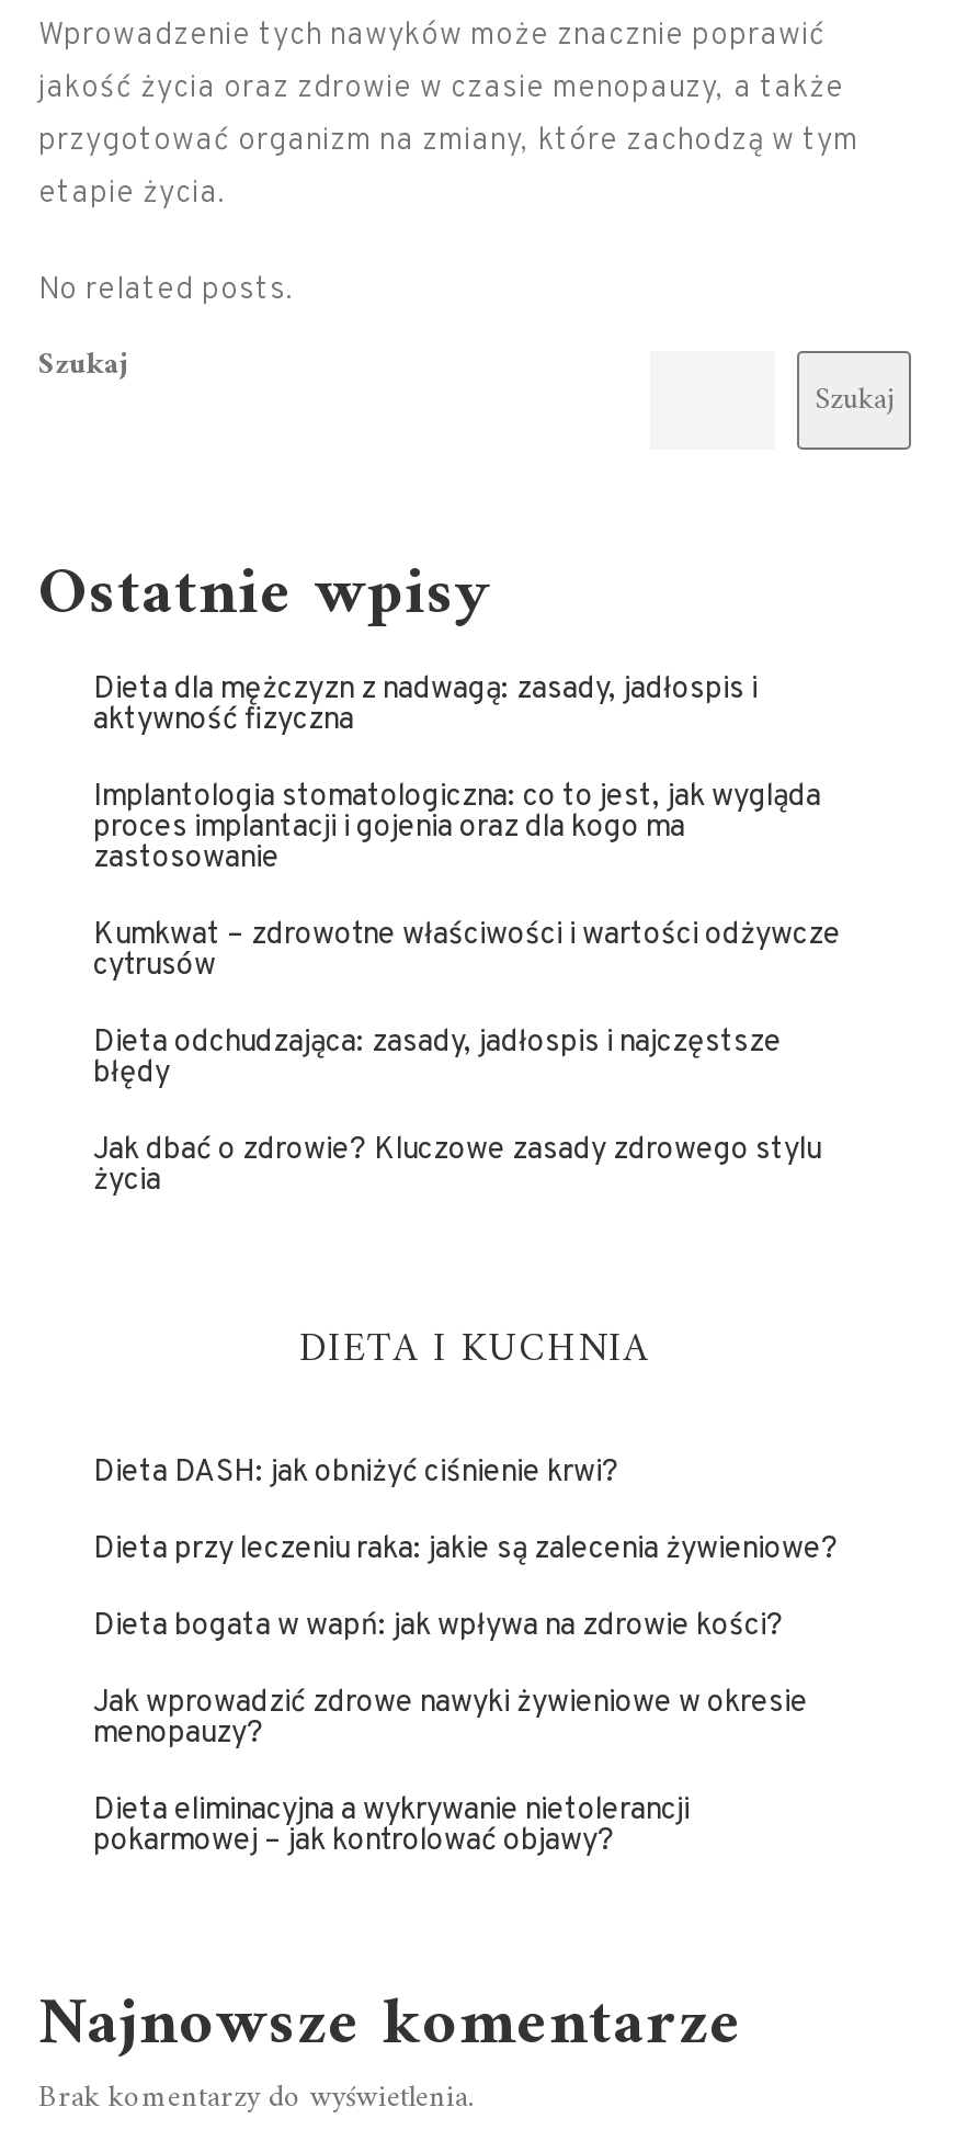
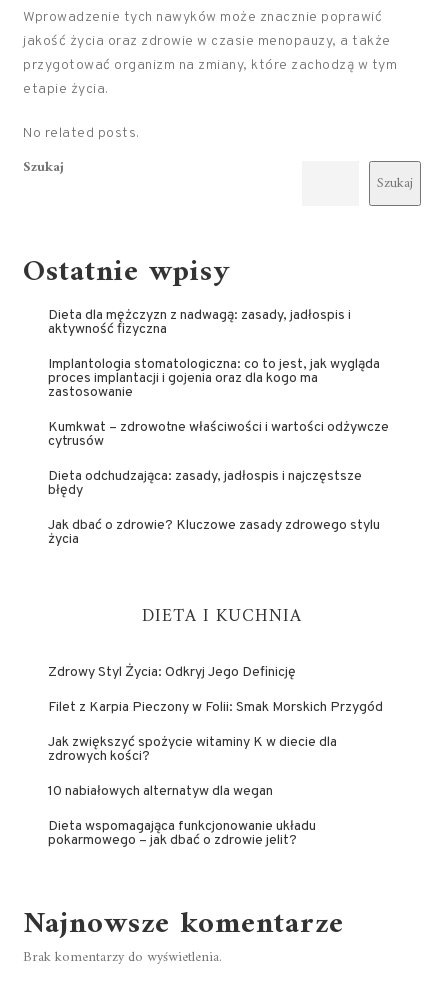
[93,1454,619,1492] Dieta DASH: jak obniżyć ciśnienie krwi? -> [48,664,296,681] Zdrowy Styl Życia: Odkryj Jego Definicję
[93,1531,839,1568] Dieta przy leczeniu raka: jakie są zalecenia żywieniowe? -> [48,699,383,716] Filet z Karpia Pieczony w Folii: Smak Morskich Przygód
[93,1608,784,1645] Dieta bogata w wapń: jak wpływa na zdrowie kości? -> [48,734,337,765] Jak zwiększyć spożycie witaminy K w diecie dla | zdrowych kości?
[93,1685,808,1753] Jak wprowadzić zdrowe nawyki żywieniowe w okresie | menopauzy? -> [48,783,273,800] 10 nabiałowych alternatyw dla wegan
[93,1792,690,1860] Dieta eliminacyjna a wykrywanie nietolerancji | pokarmowej – jak kontrolować objawy? -> [48,818,316,849] Dieta wspomagająca funkcjonowanie układu | pokarmowego – jak dbać o zdrowie jelit?

